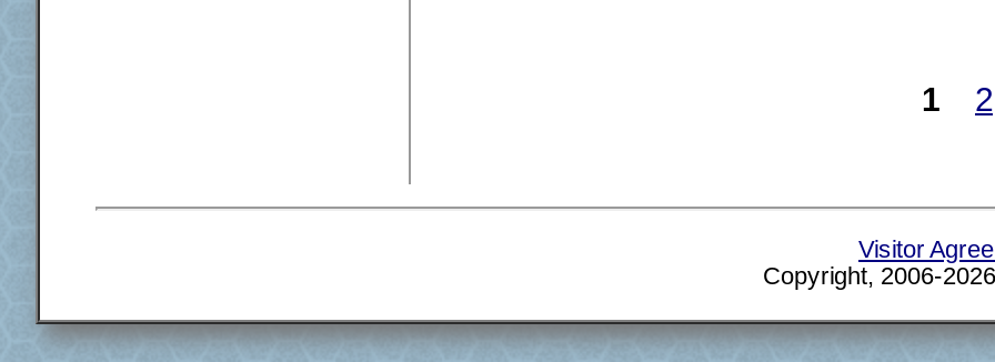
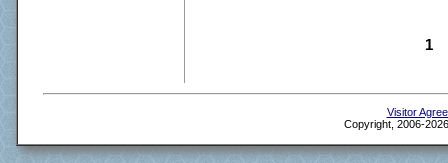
[975,80,993,118] 2 -> none

